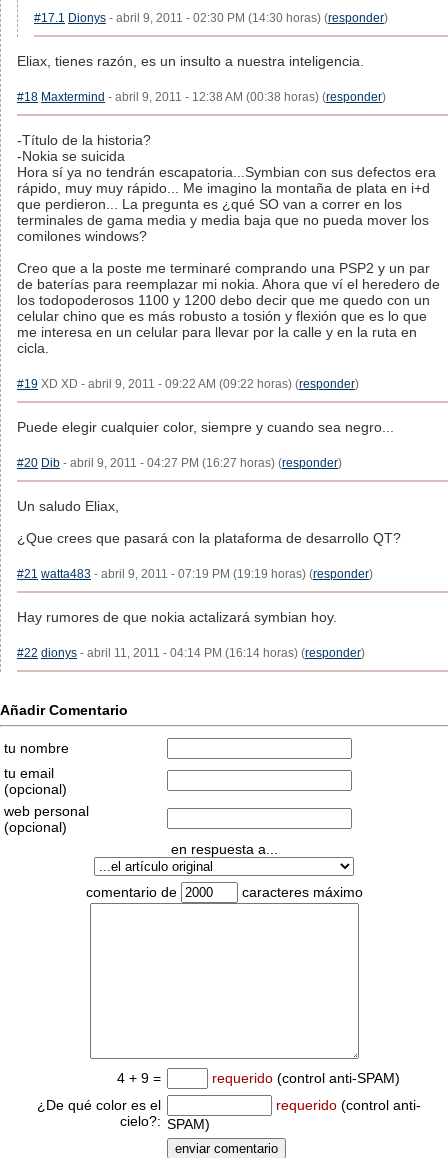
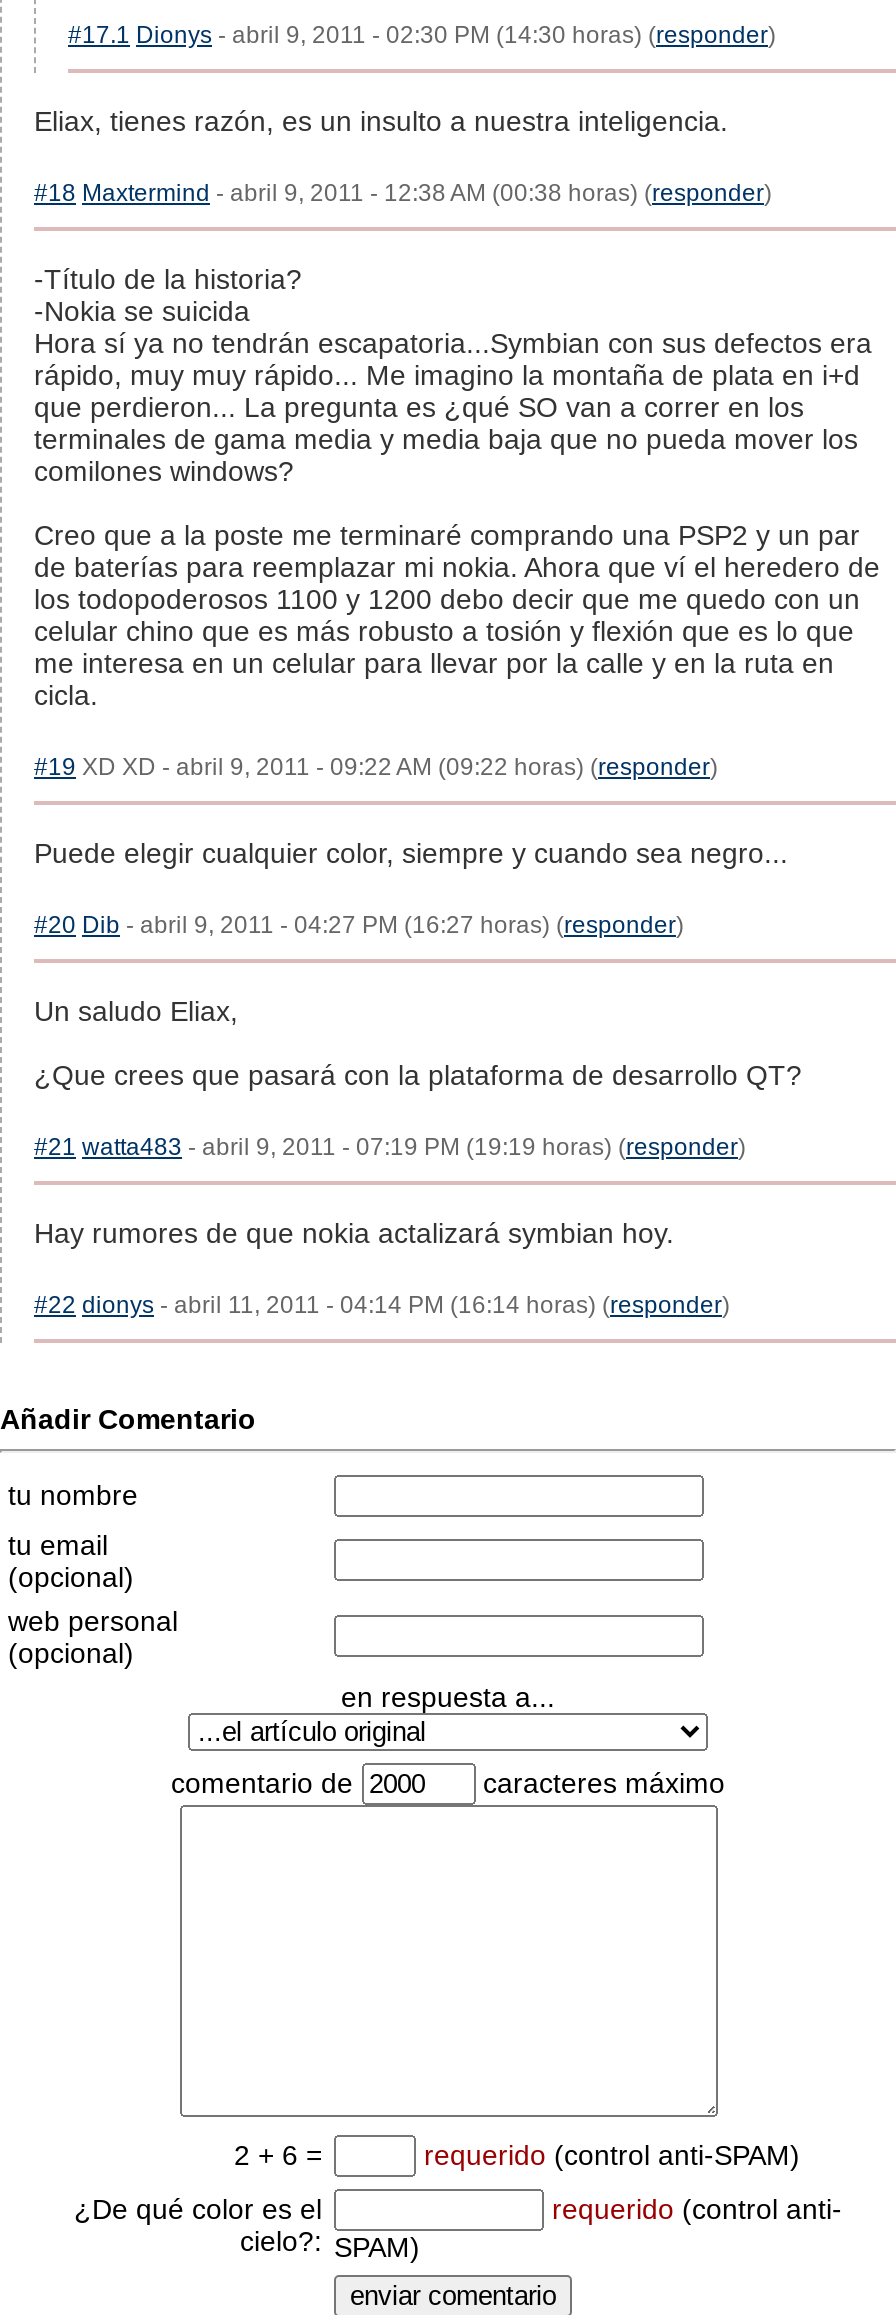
[117,1070,161,1086] 4 + 9 = -> [234,2139,322,2171] 2 + 6 =

